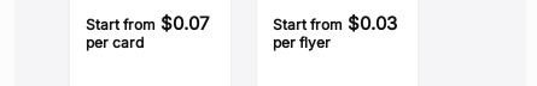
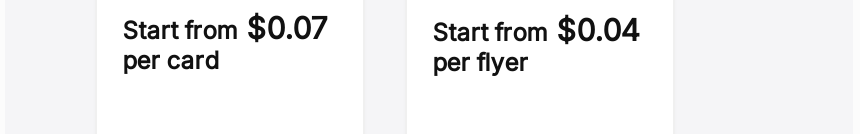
[272,12,397,35] Start from $0.03 -> [433,11,641,49] Start from $0.04

